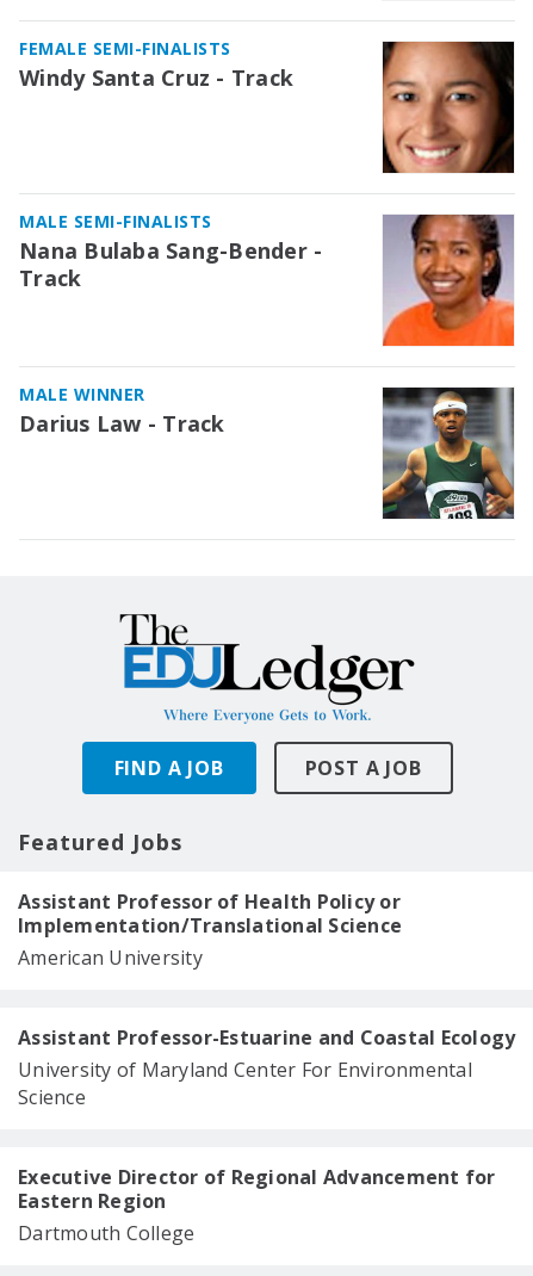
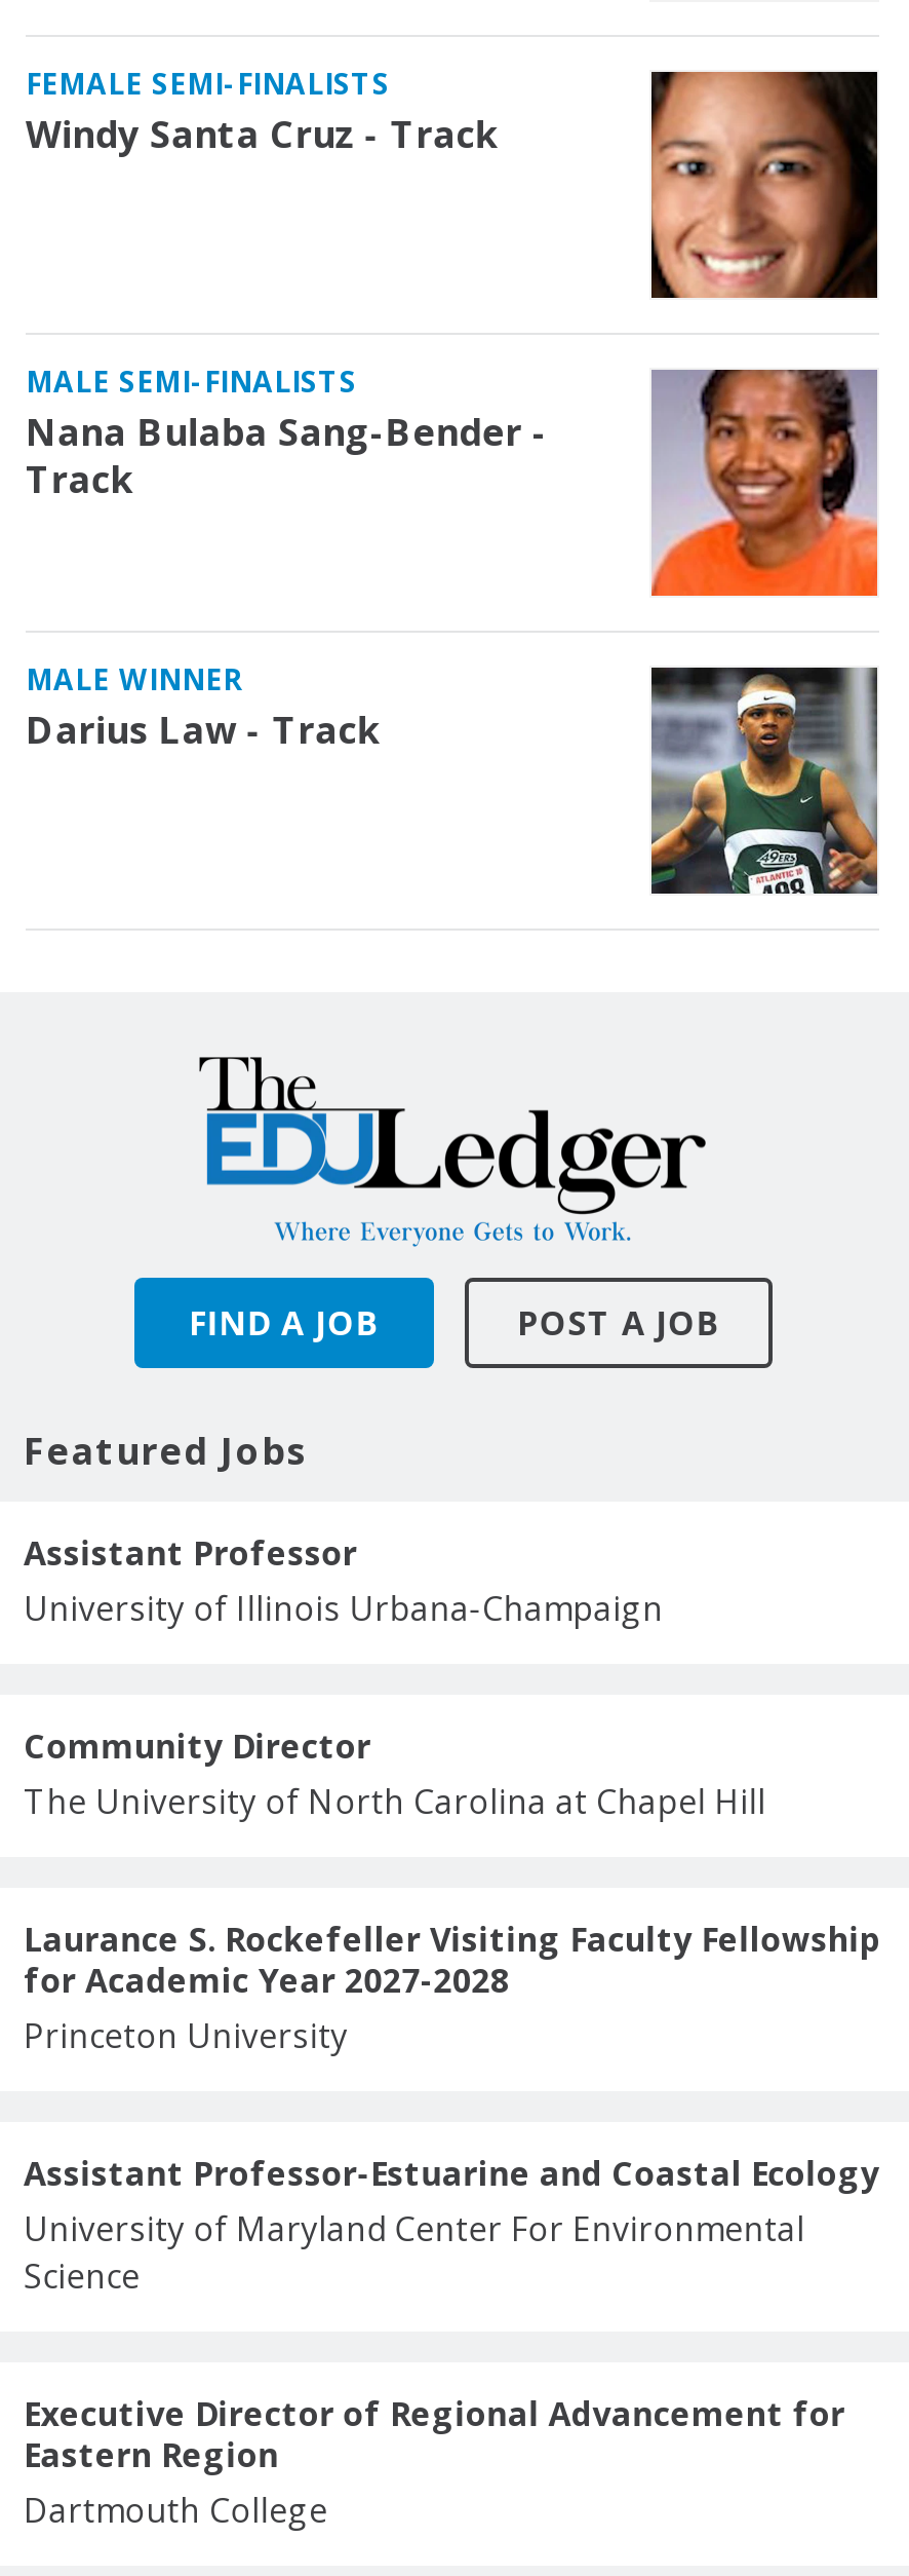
[18,888,402,971] Assistant Professor of Health Policy or | Implementation/Translational Science | American University -> [24,1529,881,2057] Assistant Professor | University of Illinois Urbana-Champaign | Community Director | The University of North Carolina at Chapel Hill | Laurance S. Rockefeller Visiting Faculty Fellowship | for Academic Year 2027-2028 | Princeton University

